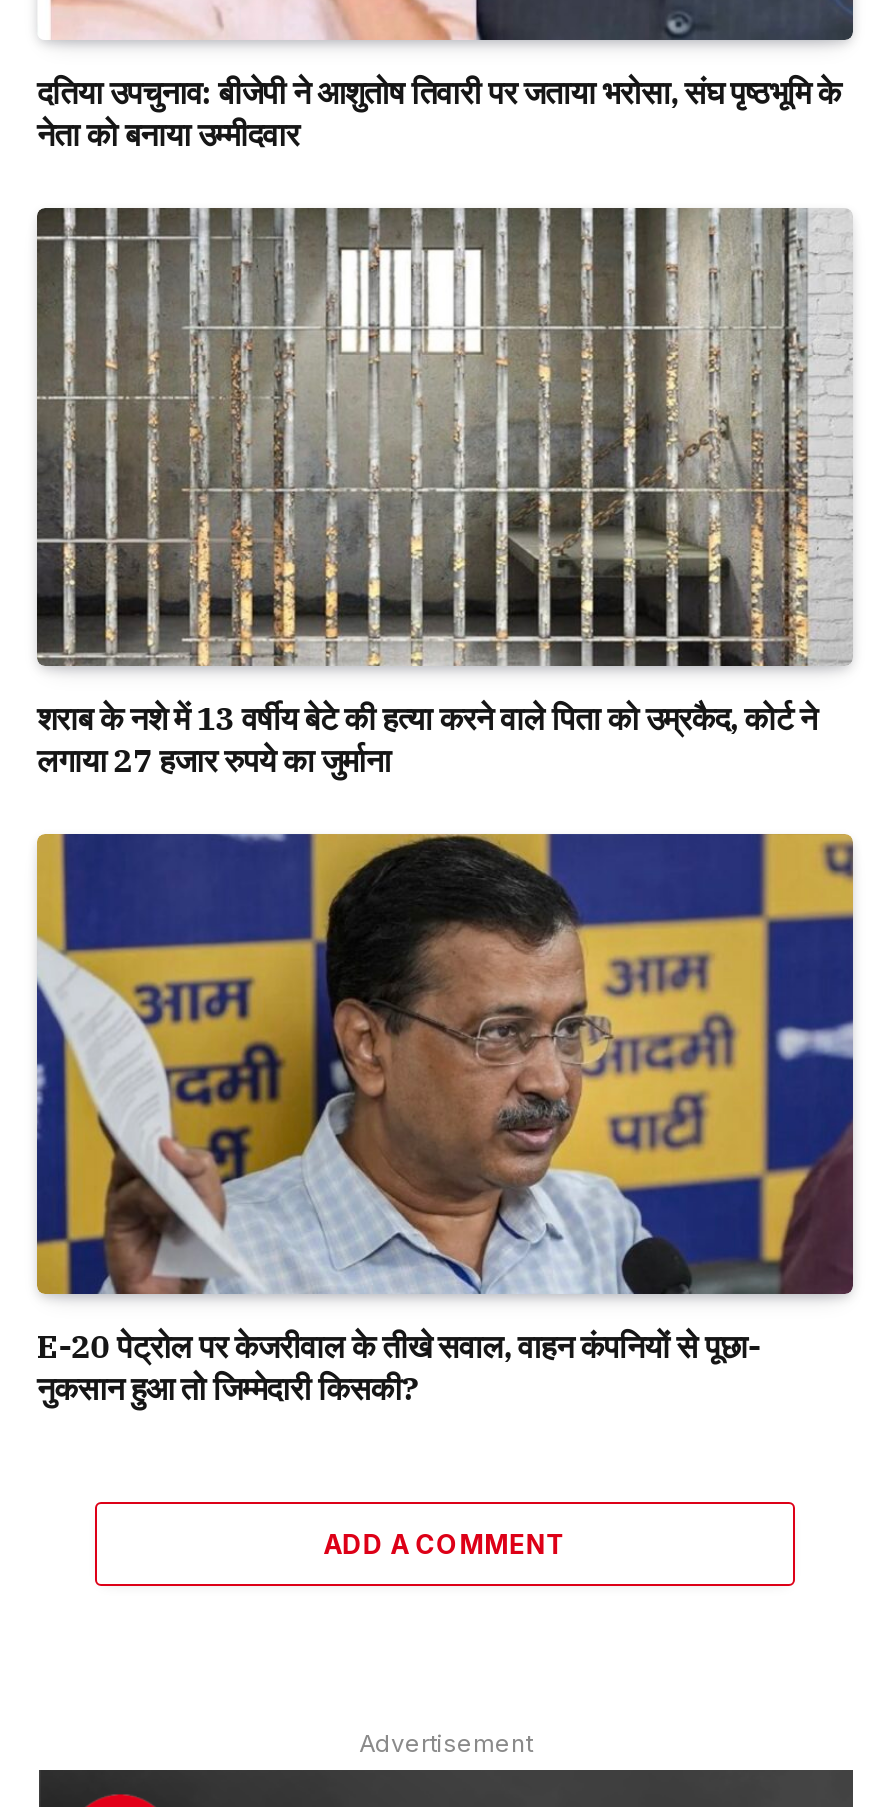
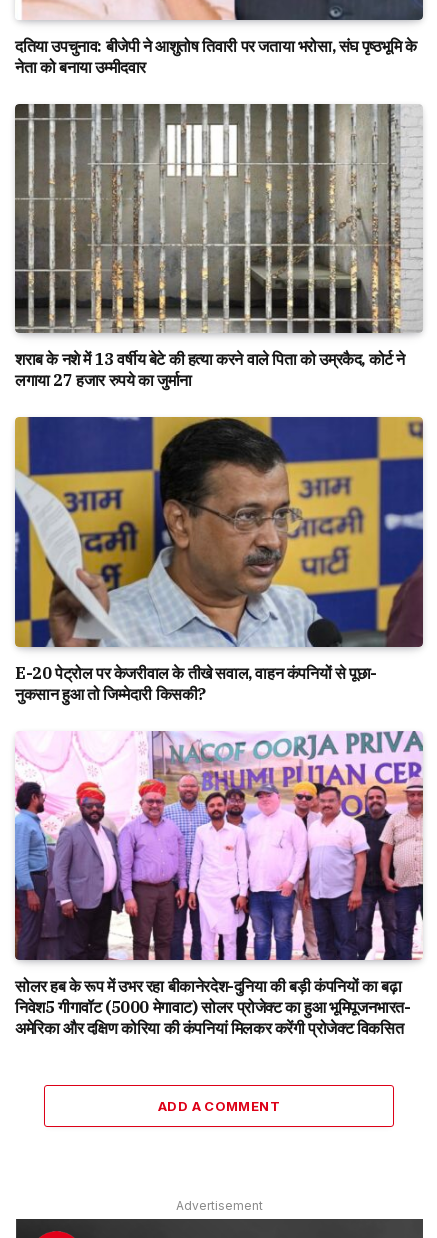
none -> [14,730,424,1038] [image] | सोलर हब के रूप में उभर रहा बीकानेरदेश-दुनिया की बड़ी कंपनियों का बढ़ा | निवेश5 गीगावॉट (5000 मेगावाट) सोलर प्रोजेक्ट का हुआ भूमिपूजनभारत- | अमेरिका और दक्षिण कोरिया की कंपनियां मिलकर करेंगी प्रोजेक्ट विकसित

